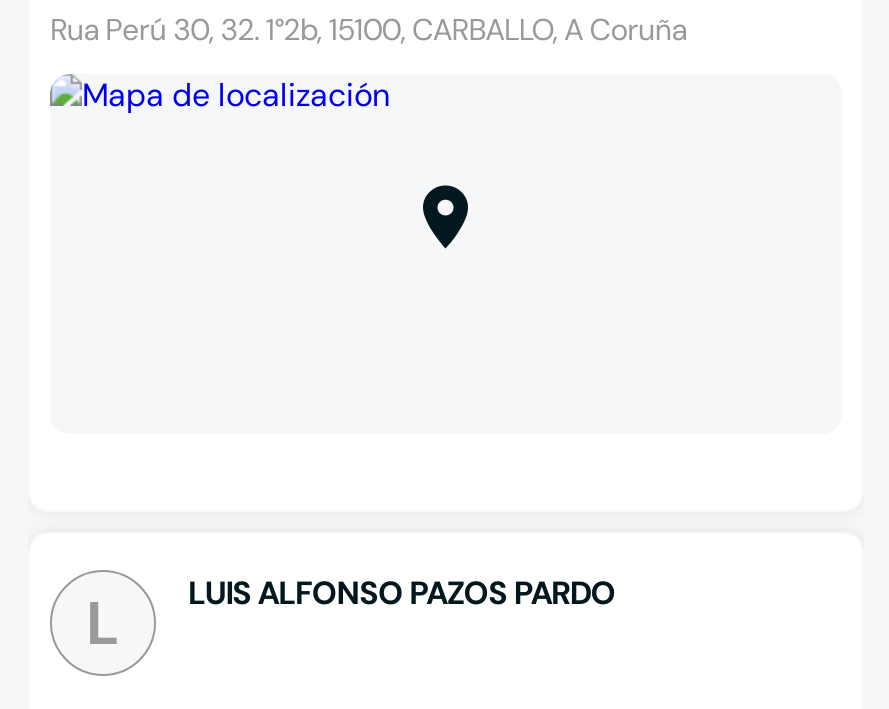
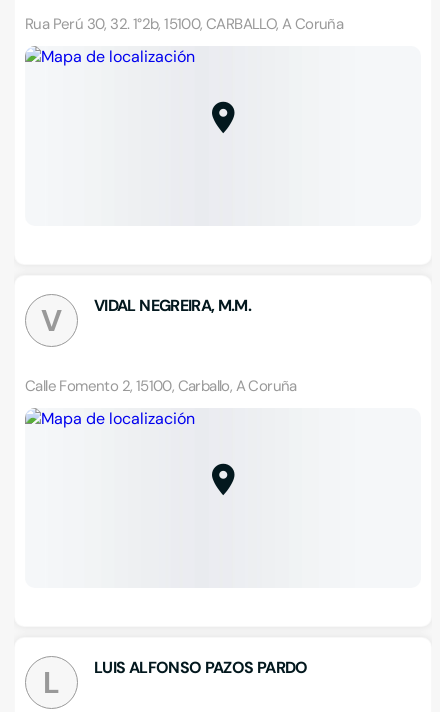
none -> [25,376,297,396] Calle Fomento 2, 15100, Carballo, A Coruña
none -> [41,295,251,340] V | VIDAL NEGREIRA, M.M.

